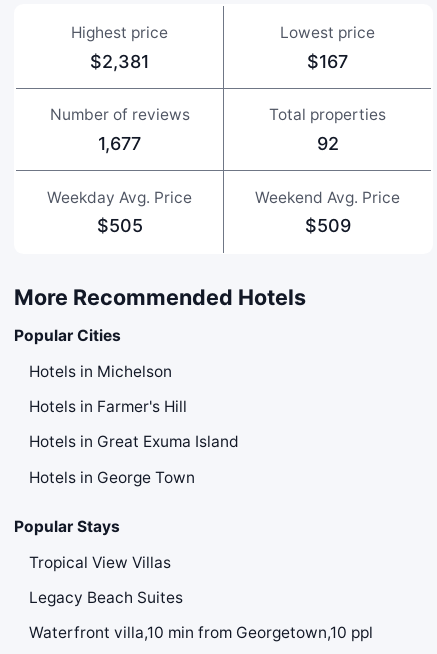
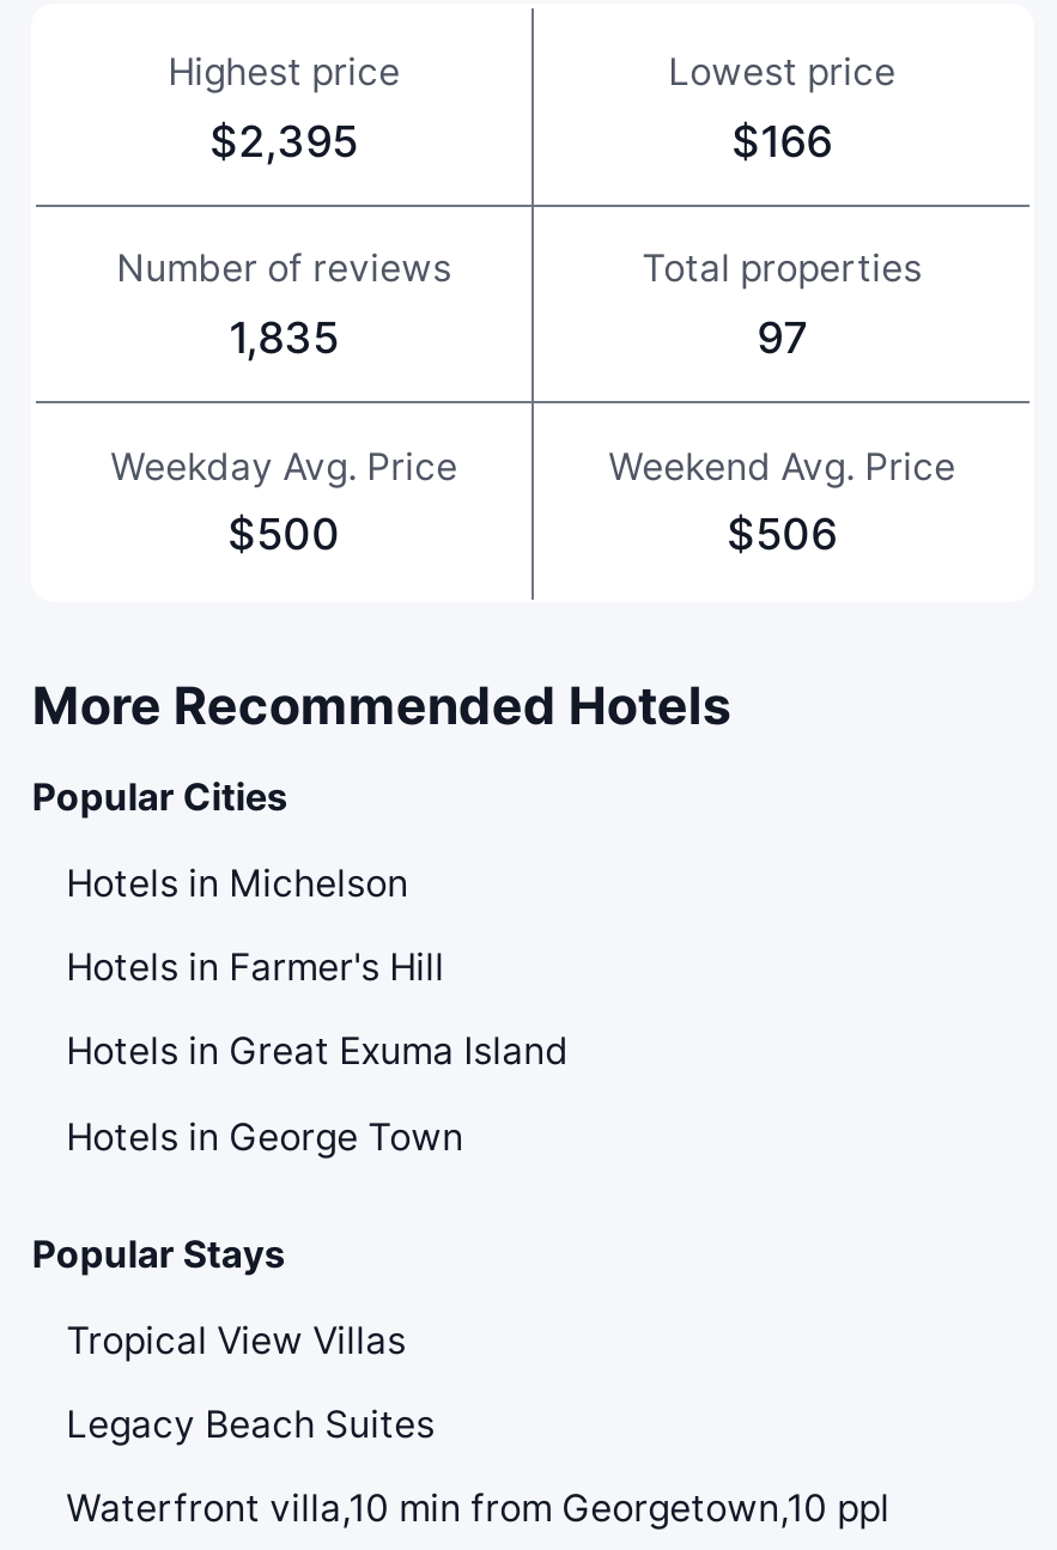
[90,50,149,71] $2,381 -> [210,115,358,165] $2,395
[307,50,348,71] $167 -> [732,115,832,165] $166
[98,133,141,154] 1,677 -> [229,312,339,362] 1,835
[317,133,339,154] 92 -> [757,312,807,362] 97
[97,215,143,236] $505 -> [228,509,340,560] $500
[305,215,351,236] $509 -> [727,509,837,560] $506

